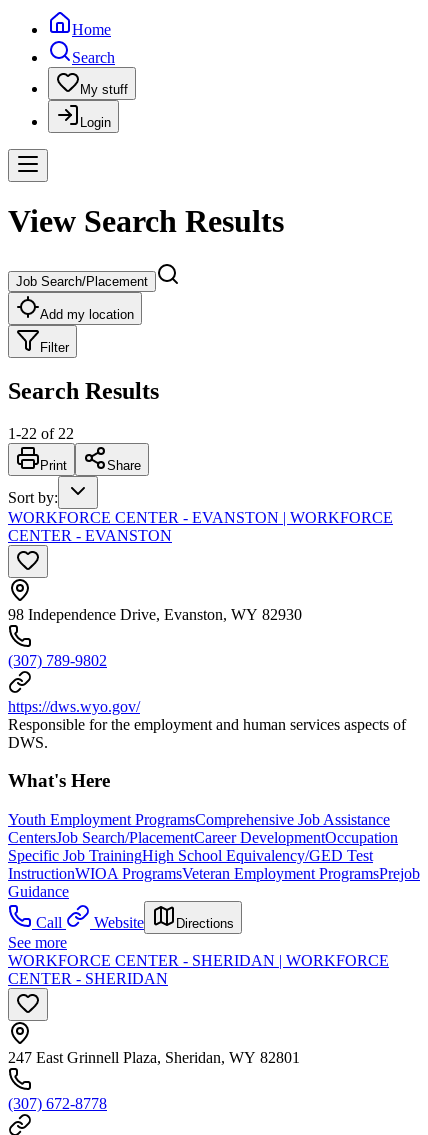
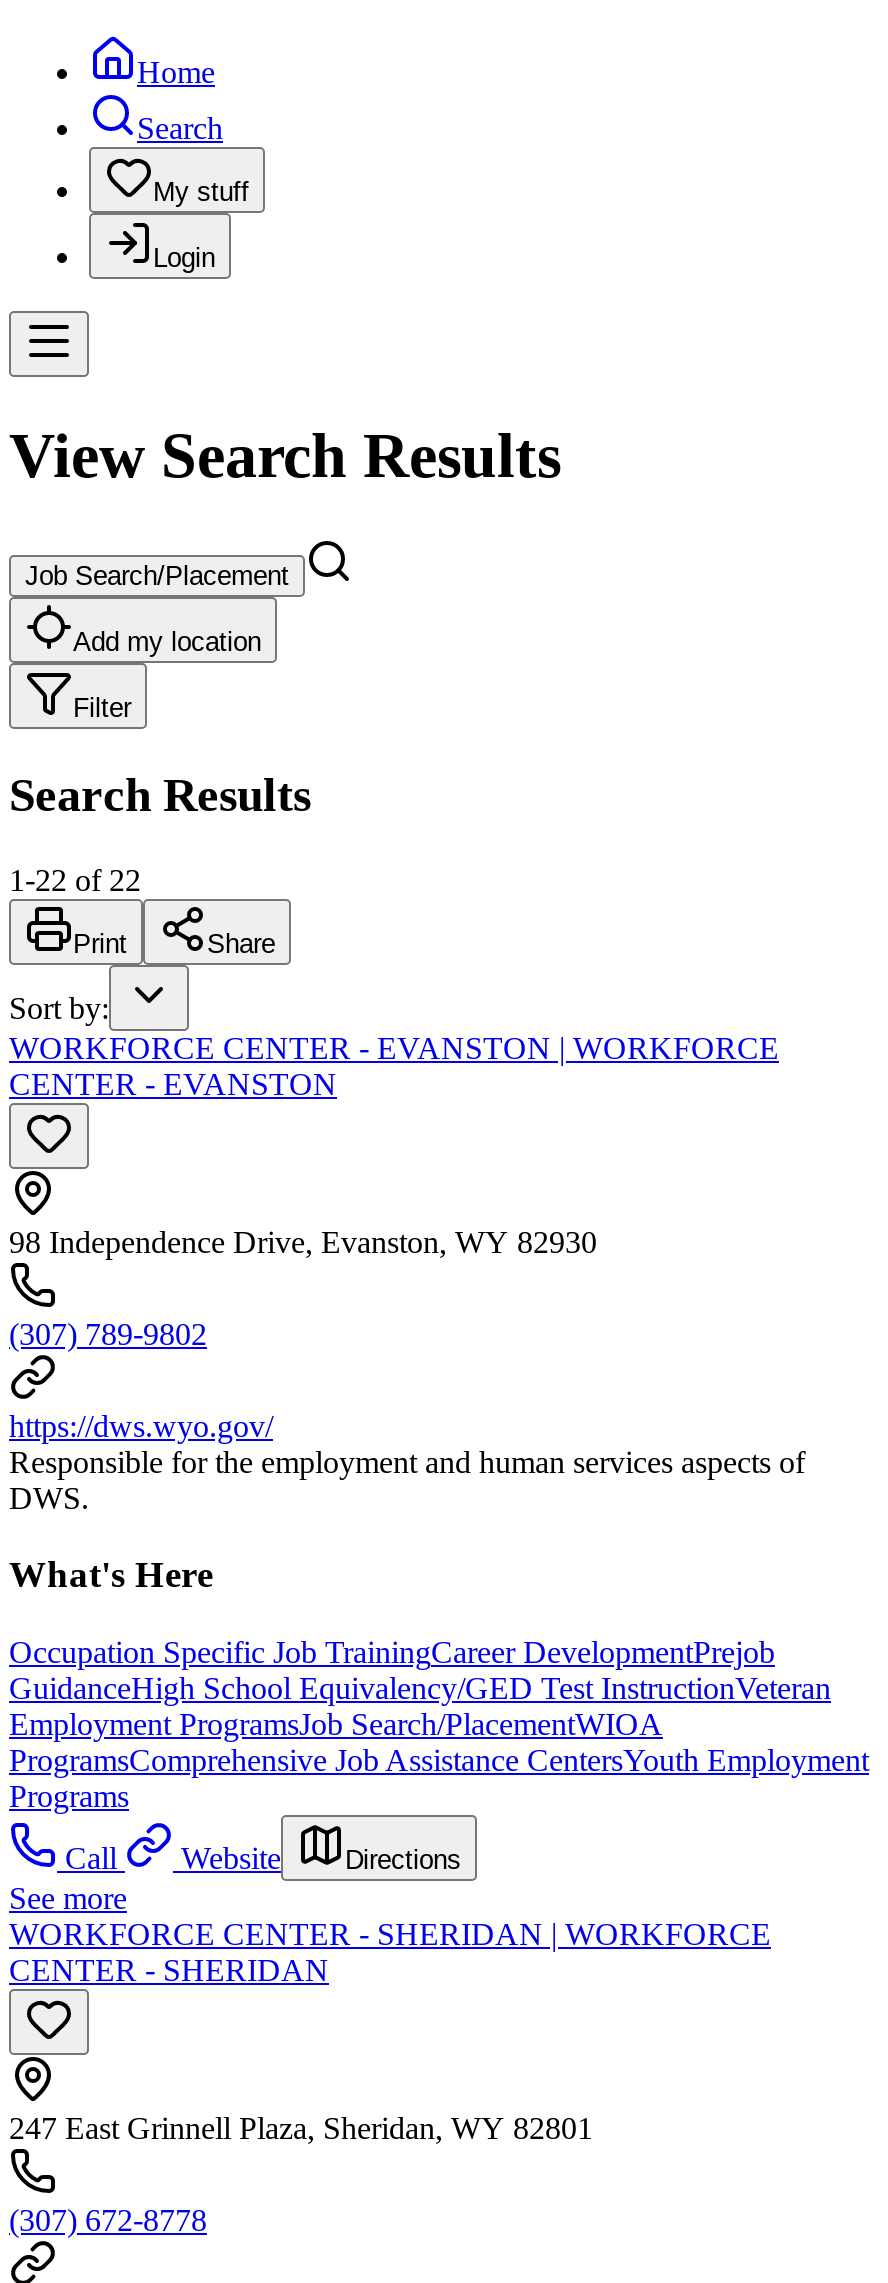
[8,811,420,900] Youth Employment ProgramsComprehensive Job Assistance | CentersJob Search/PlacementCareer DevelopmentOccupation | Specific Job TrainingHigh School Equivalency/GED Test | InstructionWIOA ProgramsVeteran Employment ProgramsPrejob | Guidance -> [9,1635,869,1813] Occupation Specific Job TrainingCareer DevelopmentPrejob | GuidanceHigh School Equivalency/GED Test InstructionVeteran | Employment ProgramsJob Search/PlacementWIOA | ProgramsComprehensive Job Assistance CentersYouth Employment | Programs

